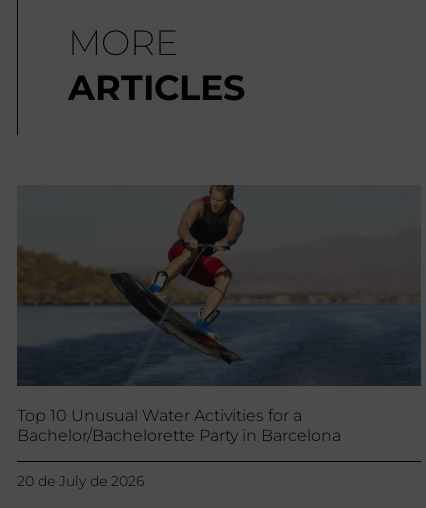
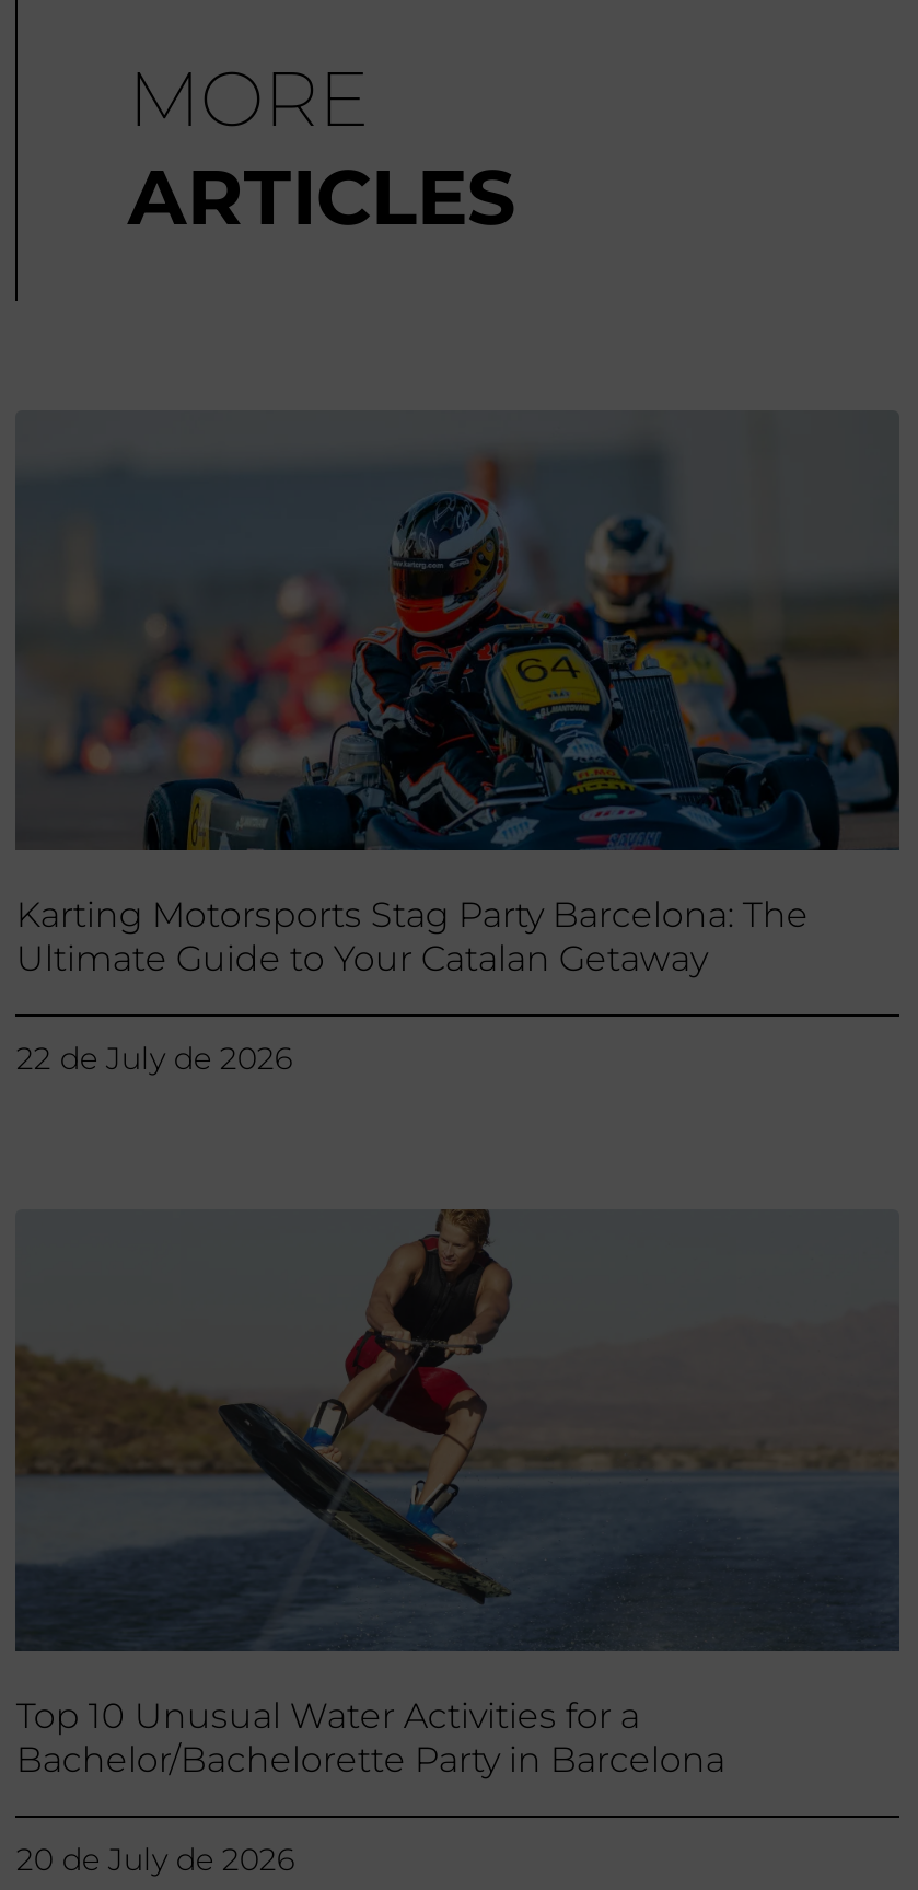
none -> [16,411,899,1079] [image] | Karting Motorsports Stag Party Barcelona: The | Ultimate Guide to Your Catalan Getaway | 22 de July de 2026

